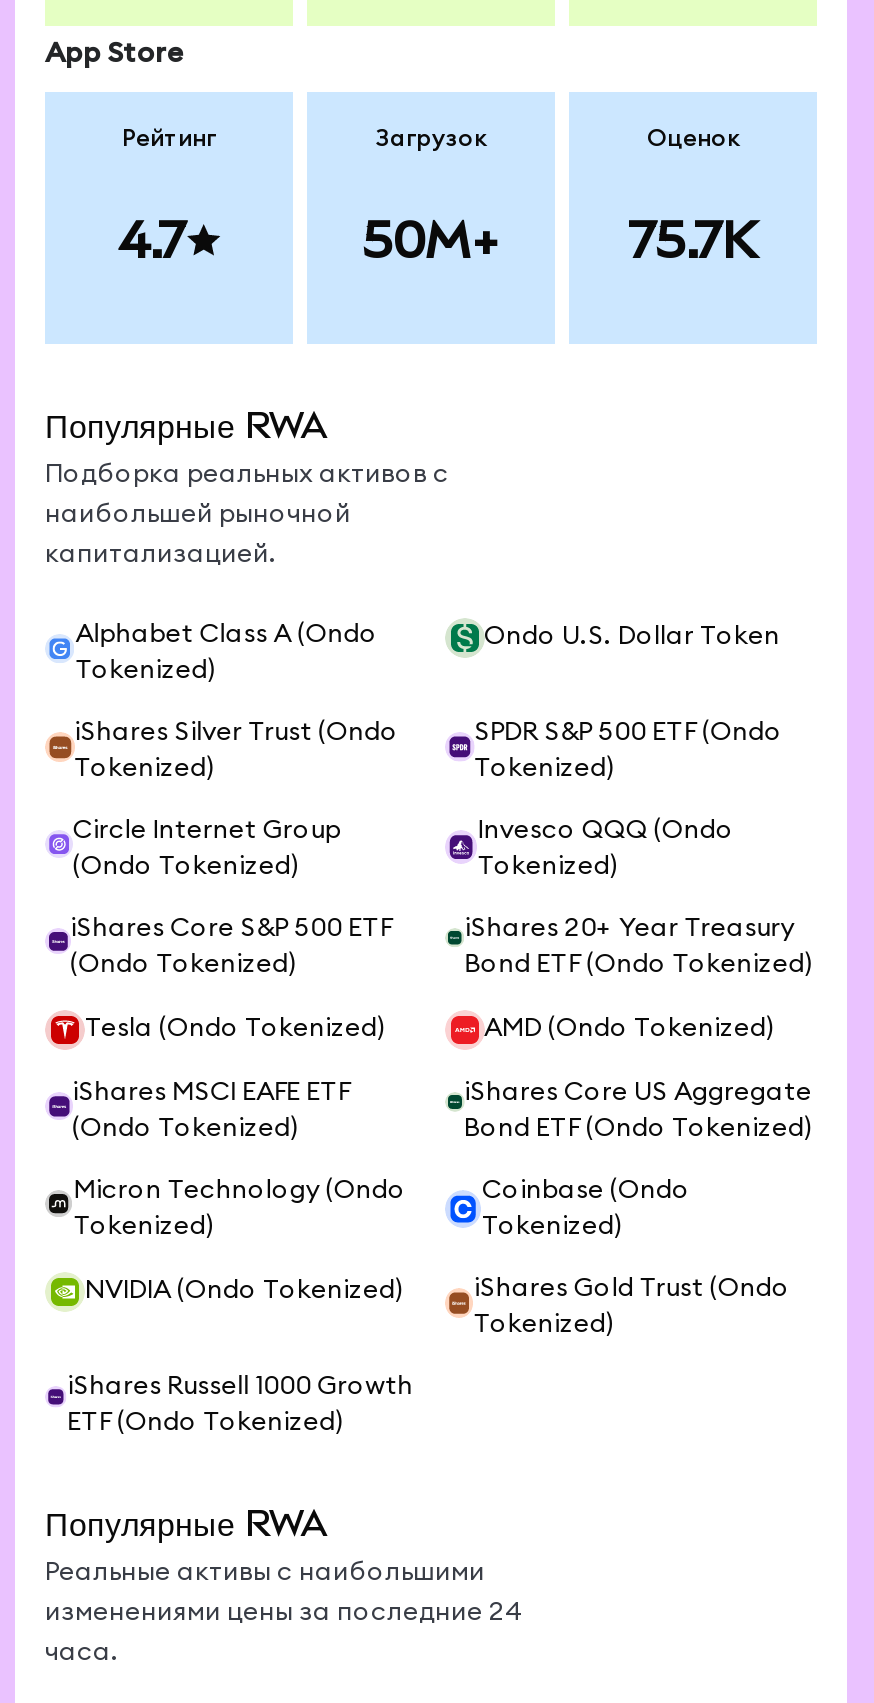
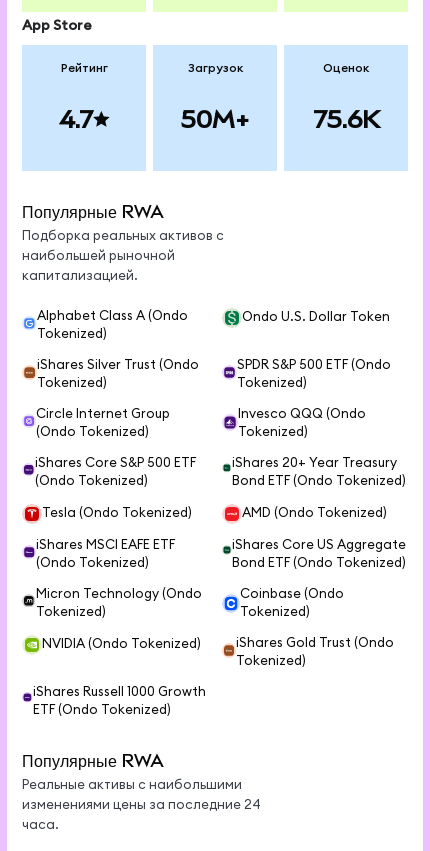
[628,212,758,268] 75.7K -> [312,105,379,133] 75.6K

